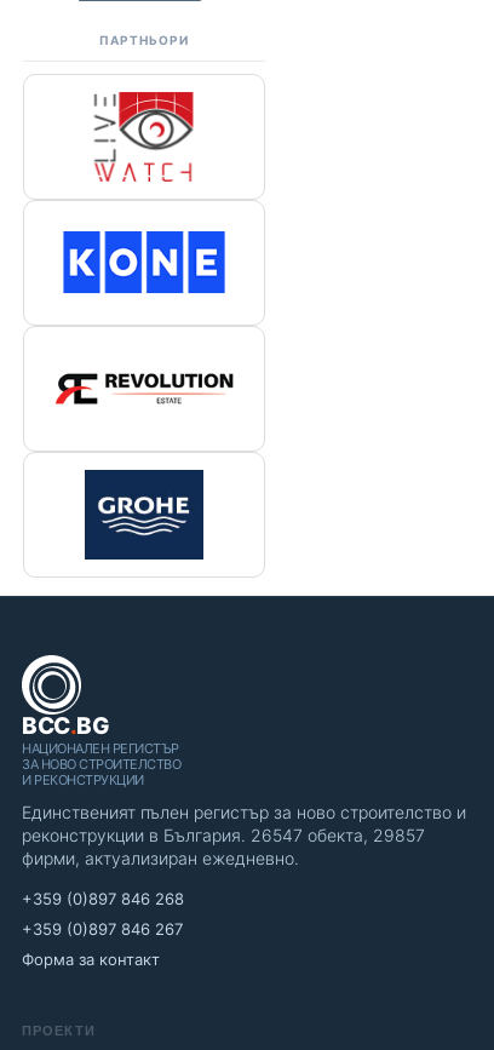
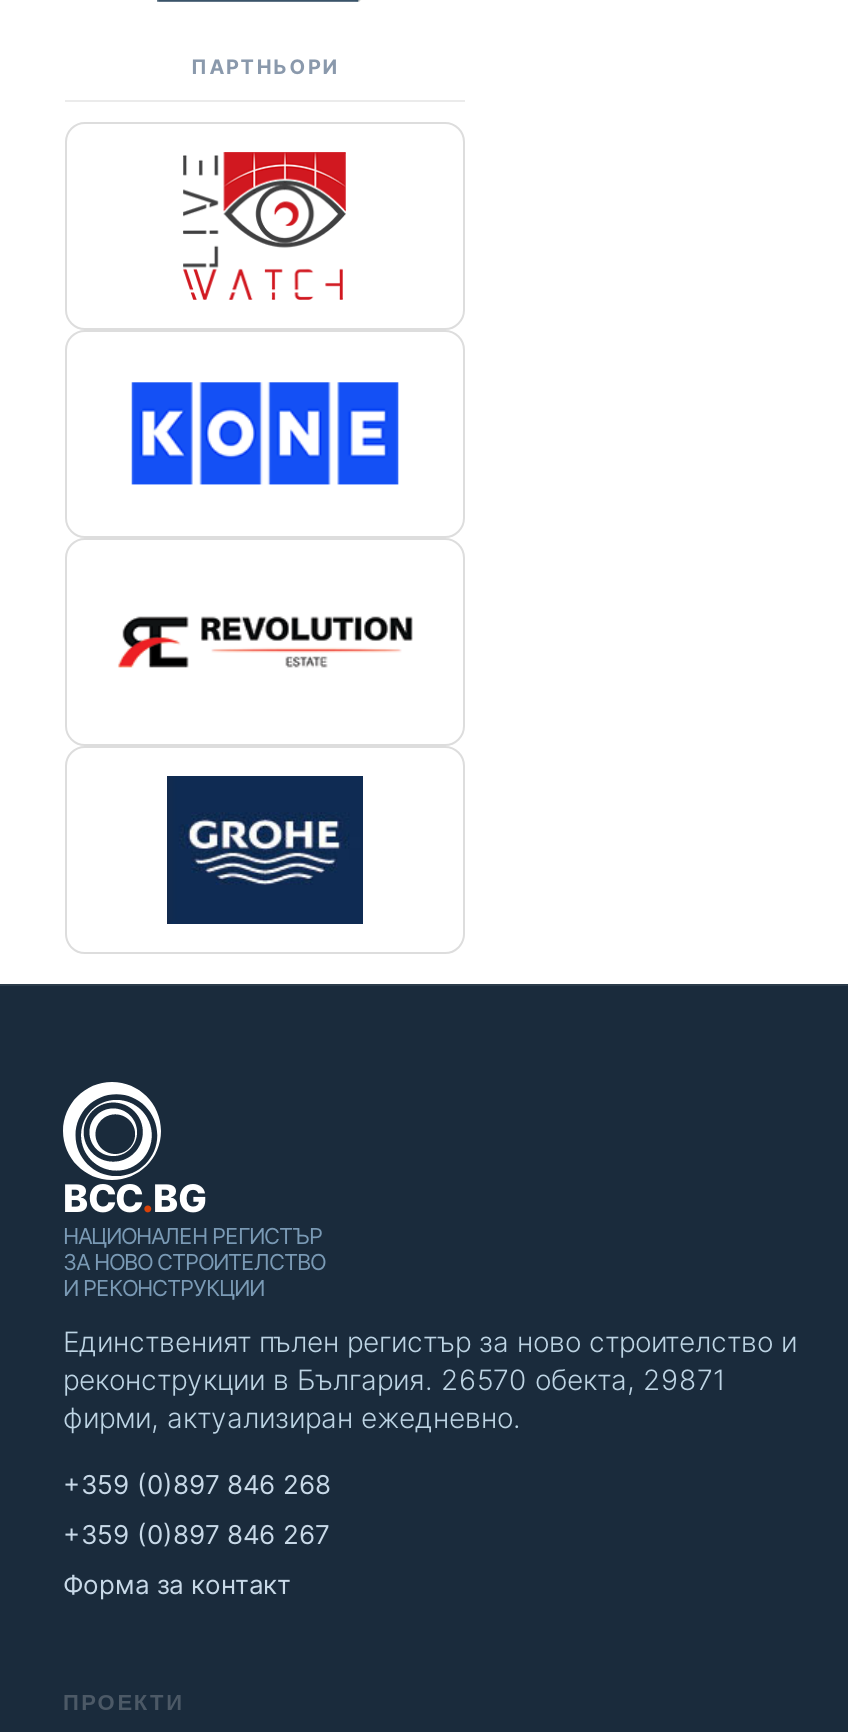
[22,825,425,846] реконструкции в България. 26547 обекта, 29857 -> [63,1363,725,1397] реконструкции в България. 26570 обекта, 29871

